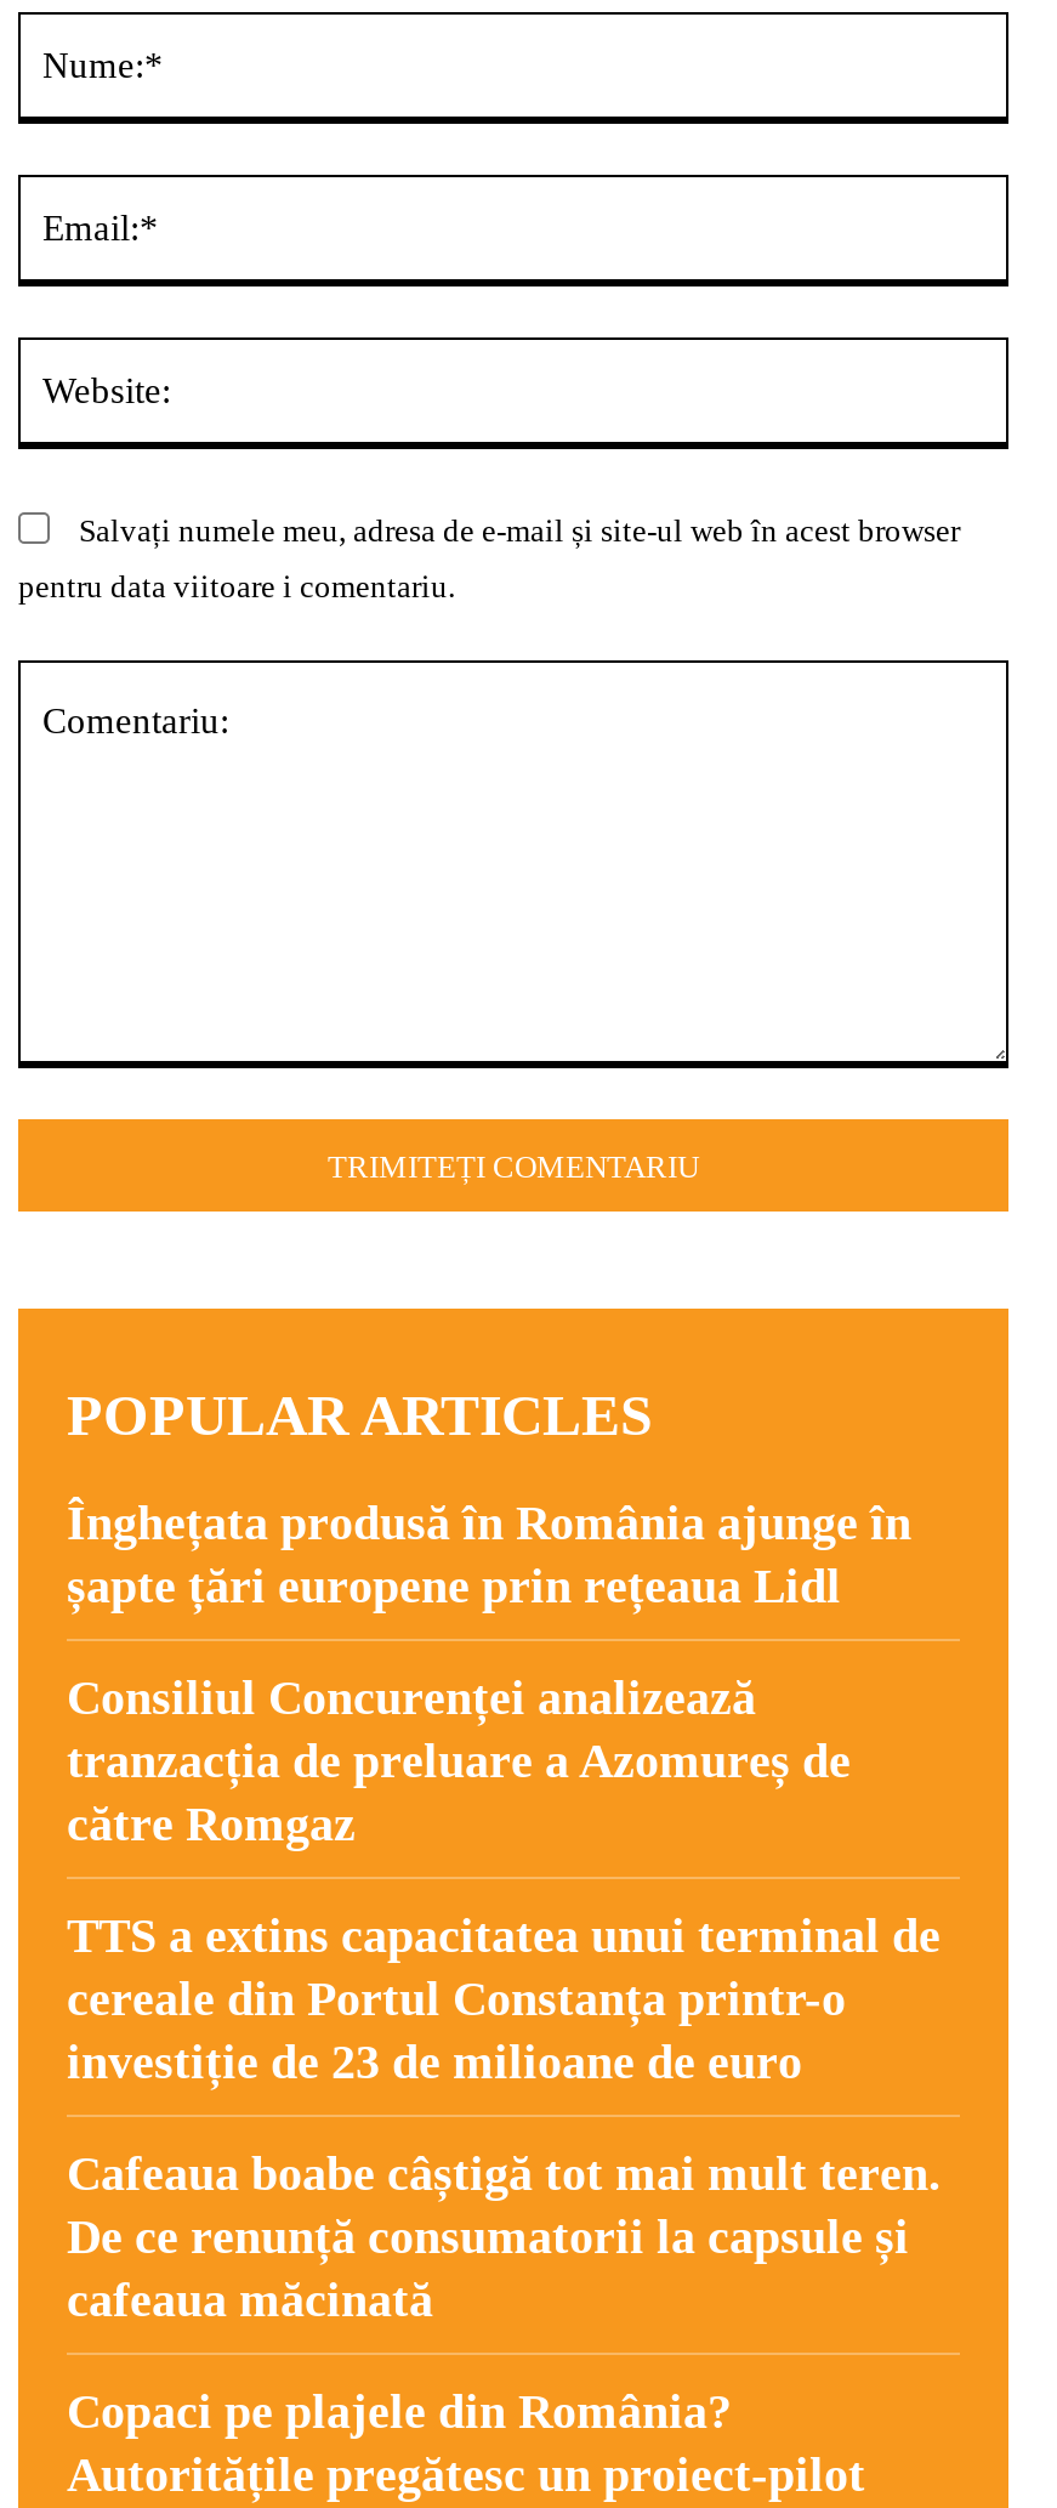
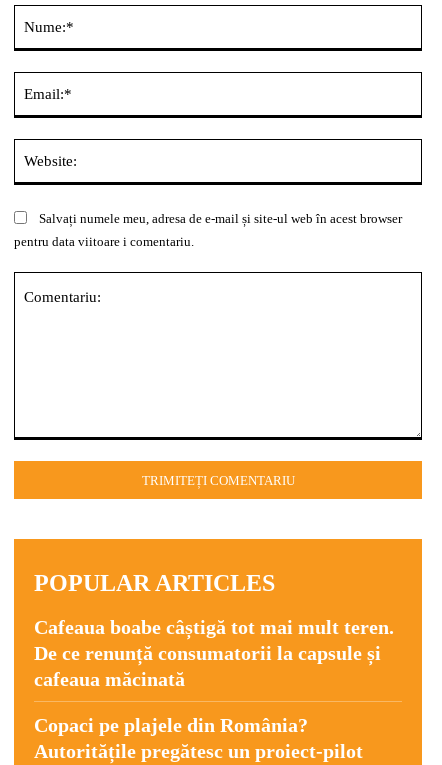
[67,1496,940,2088] Înghețata produsă în România ajunge în | șapte țări europene prin rețeaua Lidl | Consiliul Concurenței analizează | tranzacția de preluare a Azomureș de | către Romgaz | TTS a extins capacitatea unui terminal de | cereale din Portul Constanța printr-o | investiție de 23 de milioane de euro -> none

